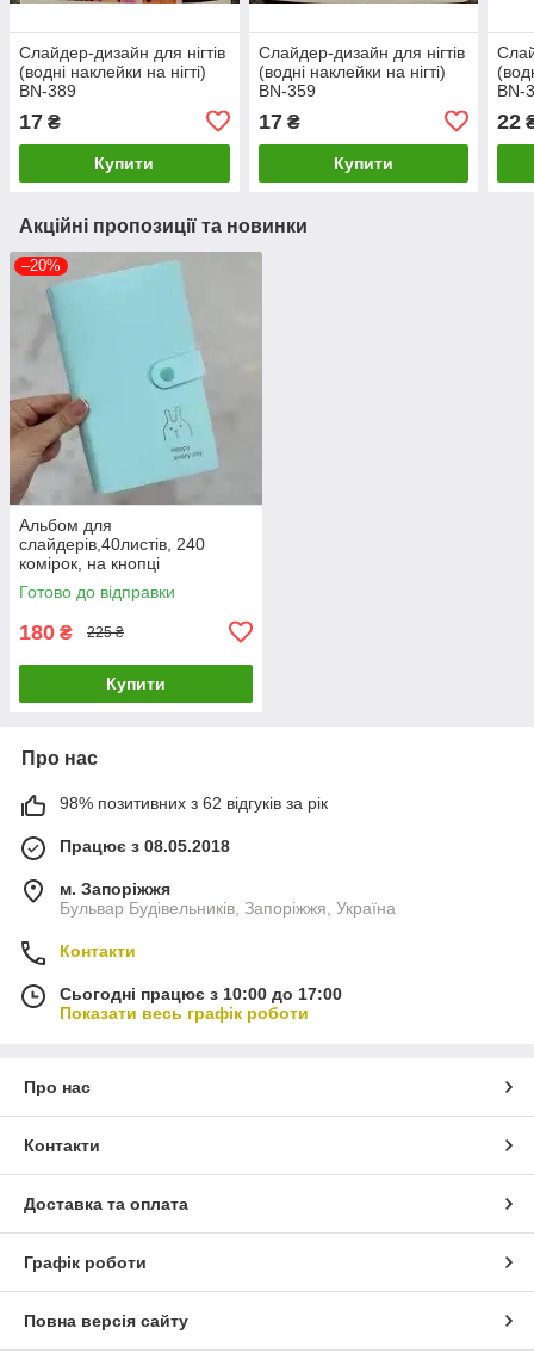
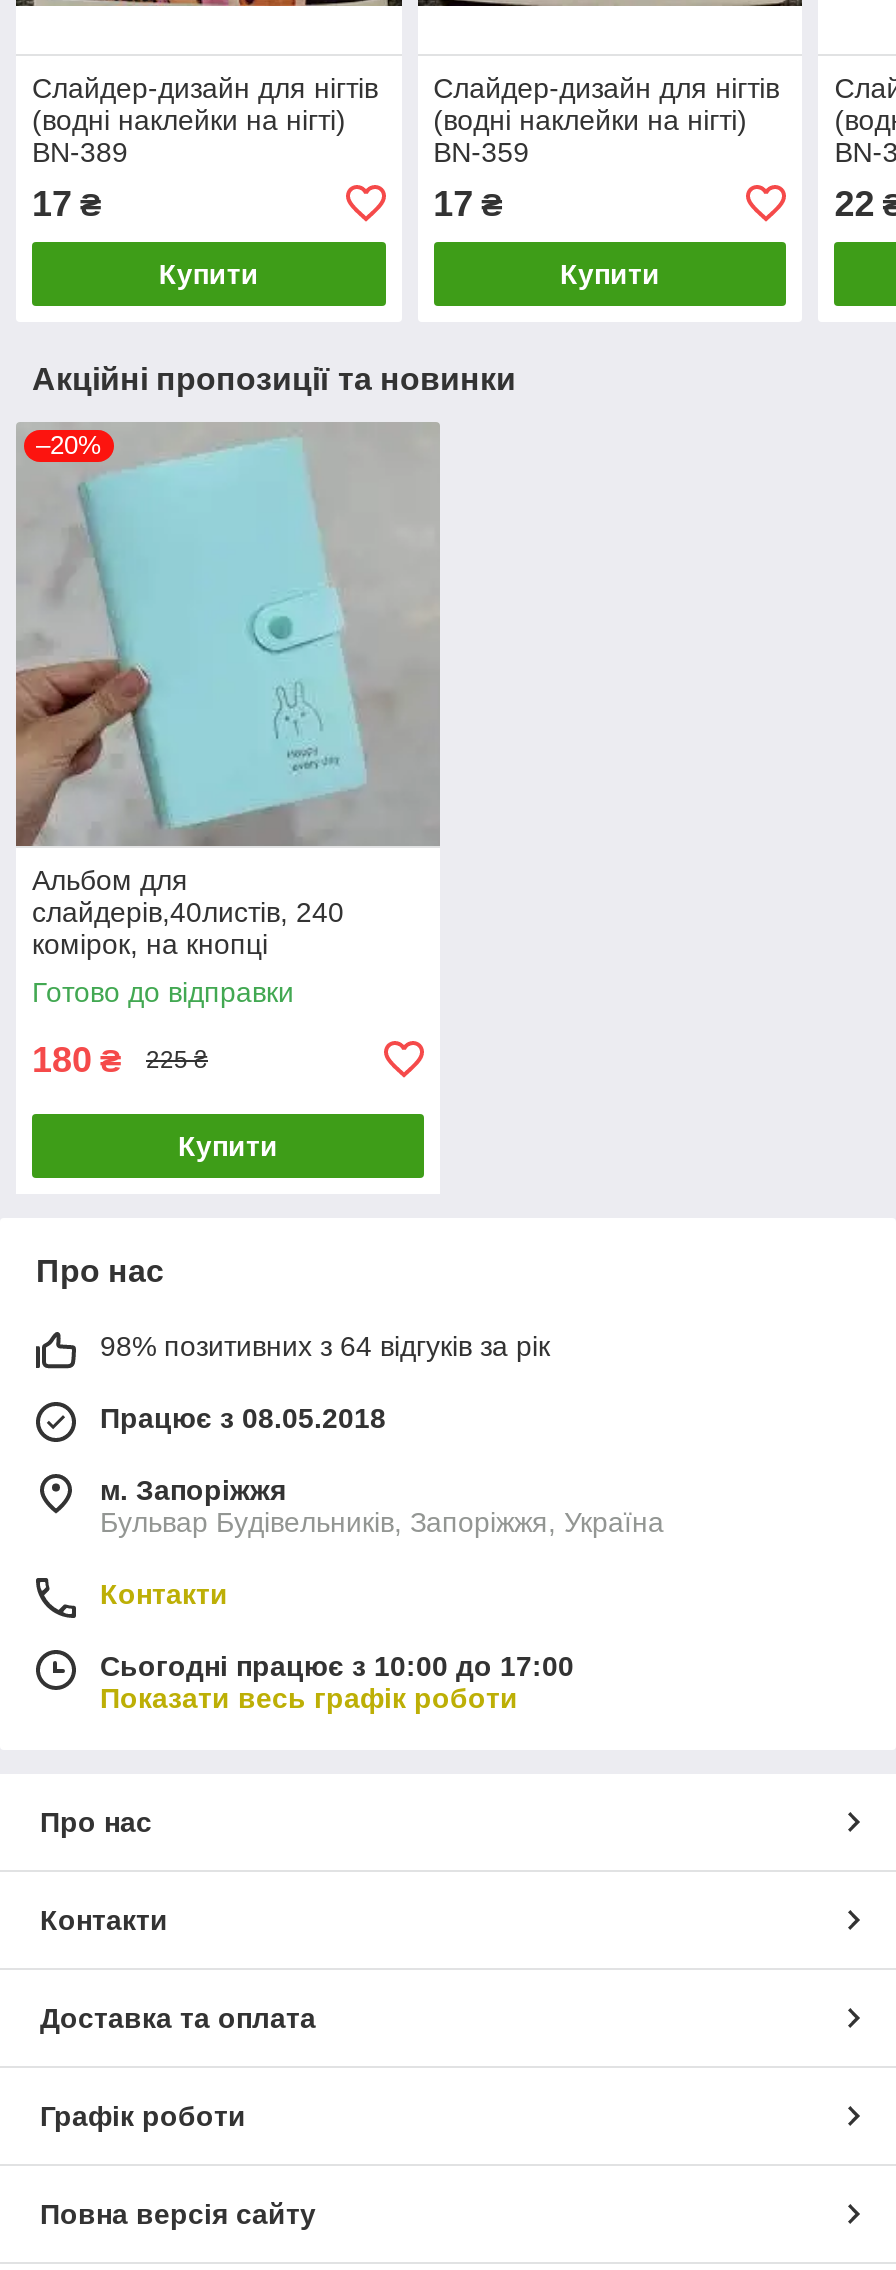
[60,793,328,812] 98% позитивних з 62 відгуків за рік -> [100,1329,550,1361] 98% позитивних з 64 відгуків за рік

